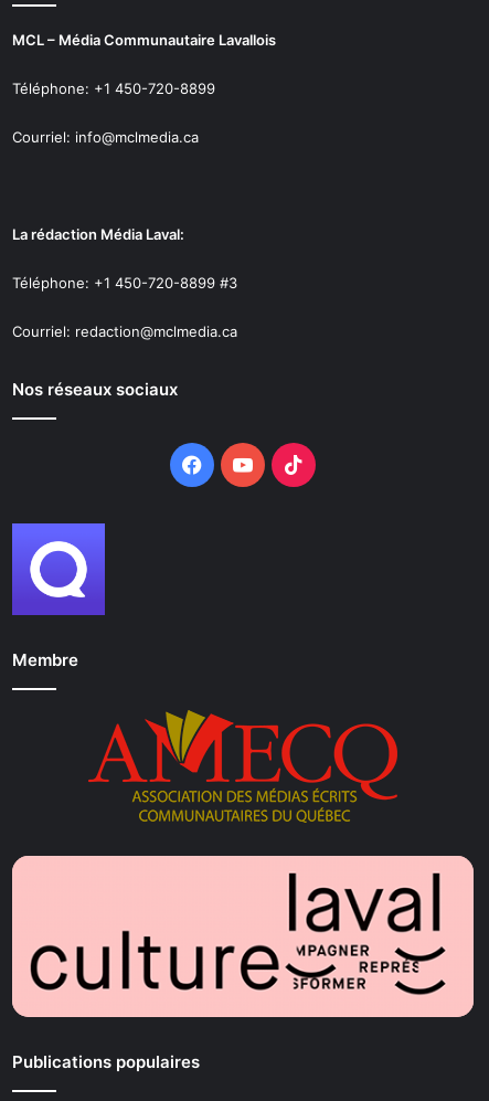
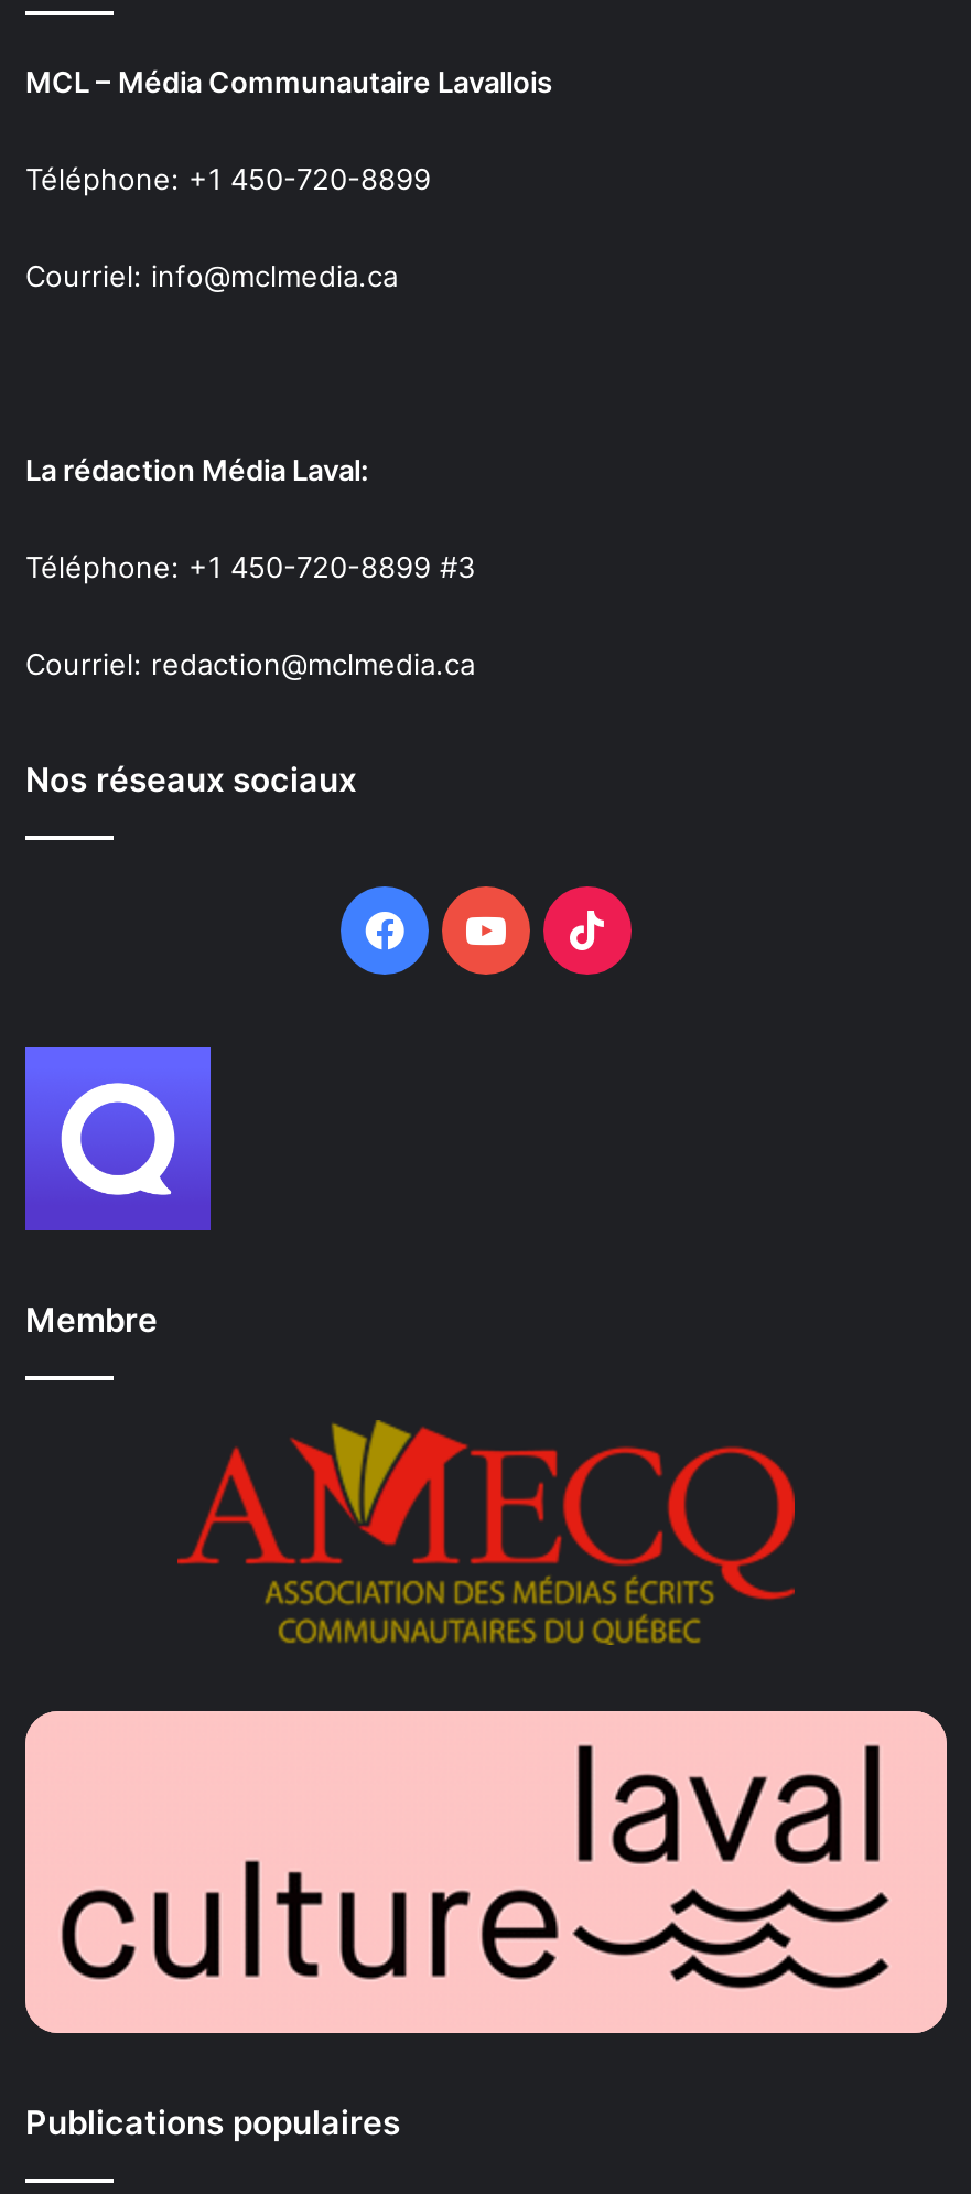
[293,943,419,995] [image] -> [587,1888,837,1991] [image]

